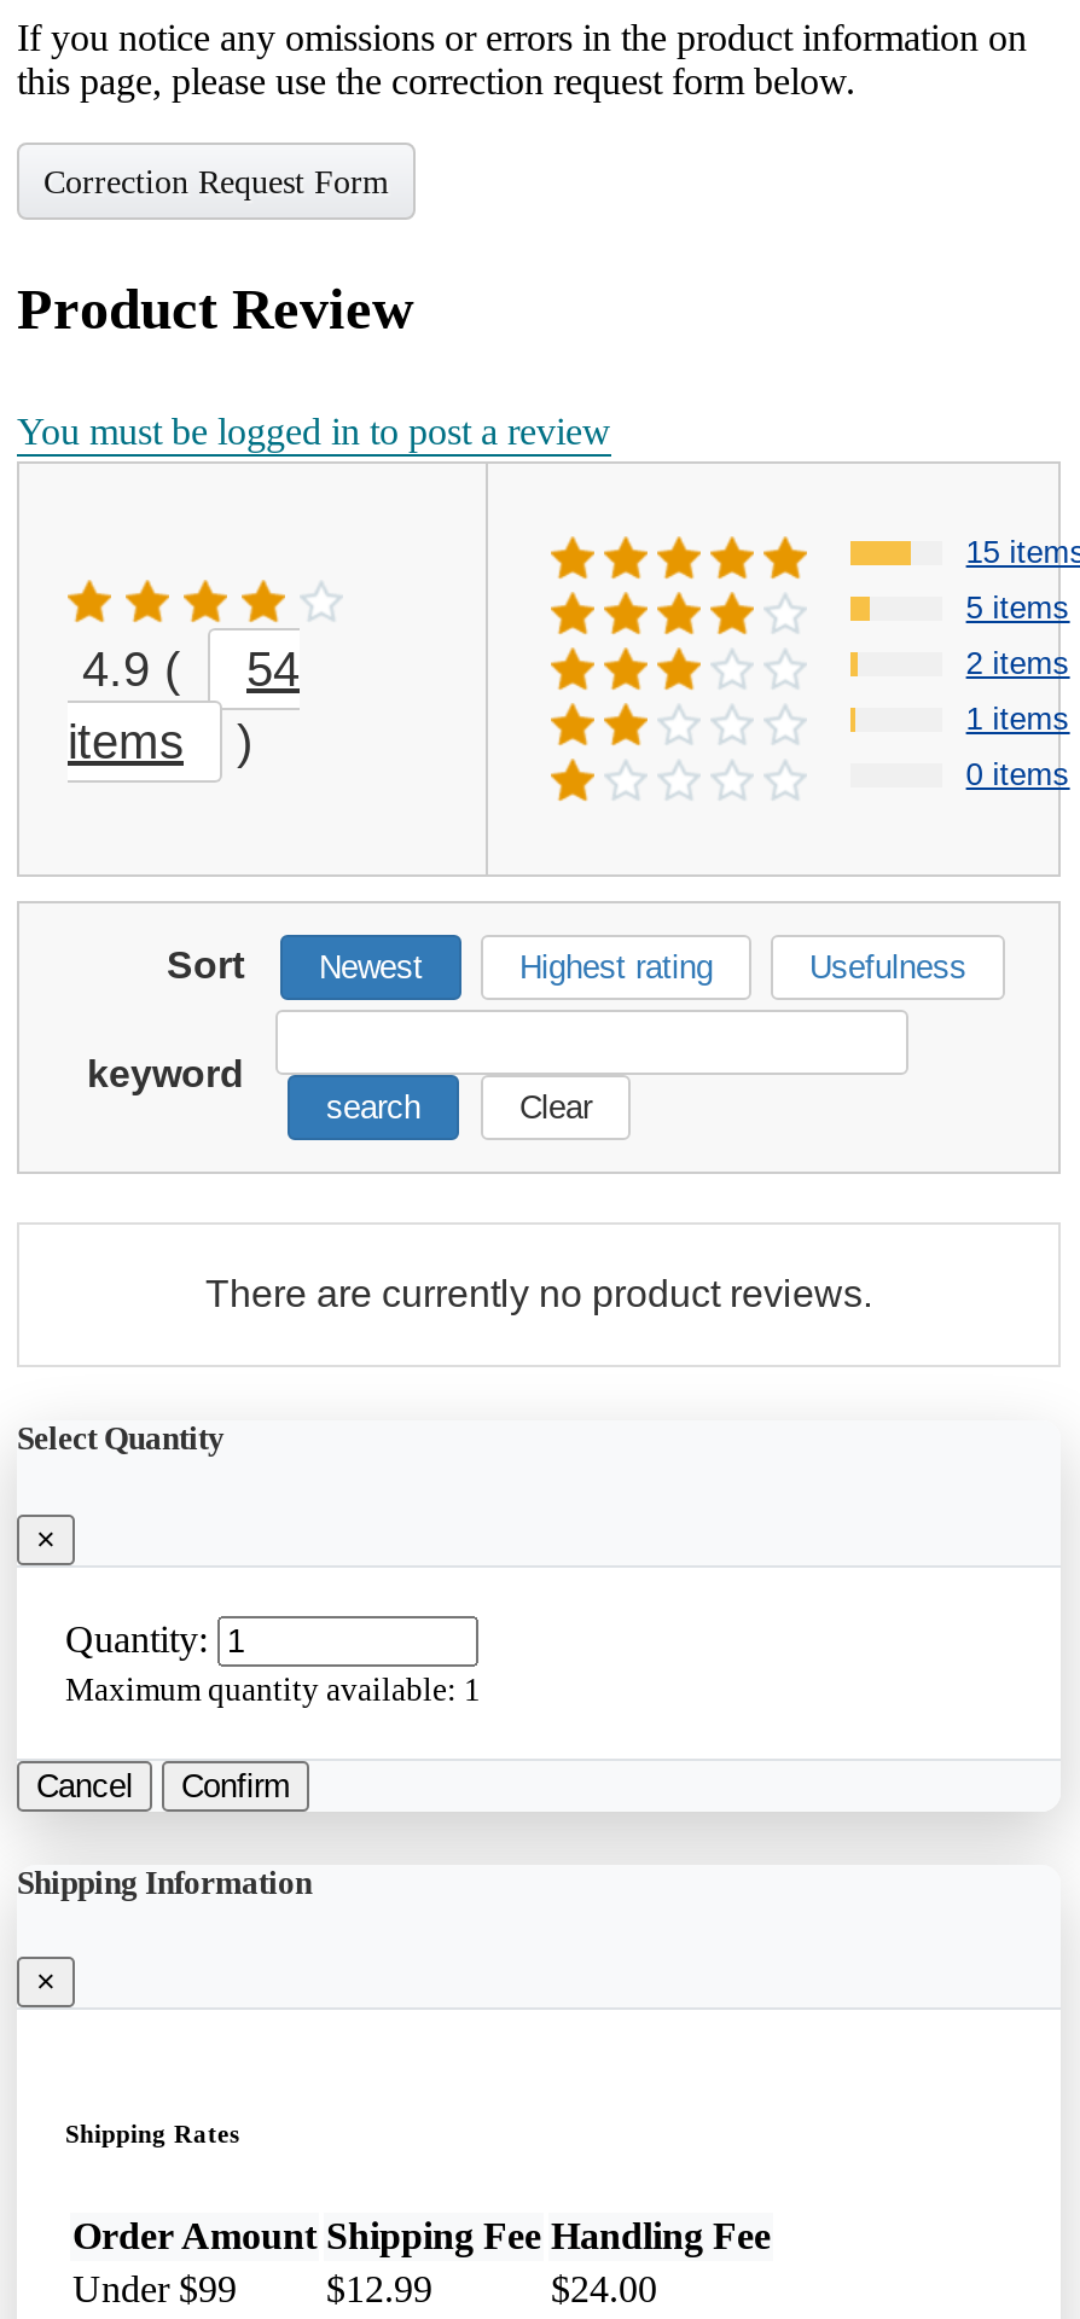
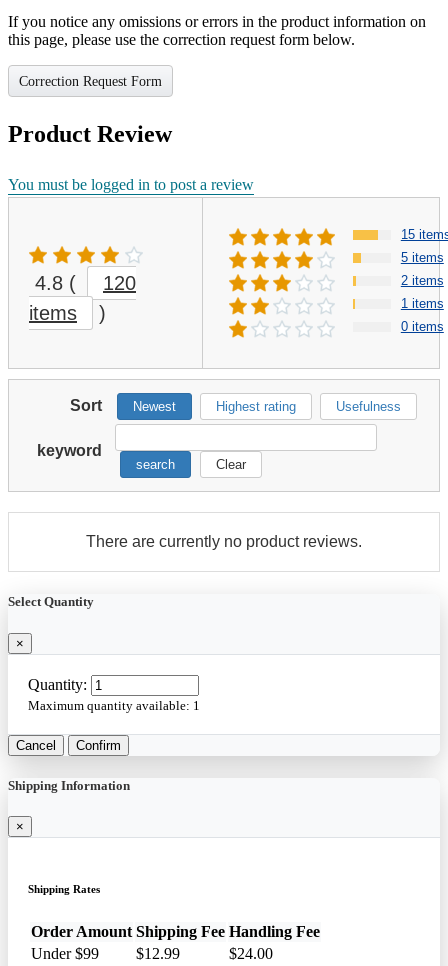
[68,643,196,696] 4.9 ( -> [29,272,82,294] 4.8 (
[246,643,300,696] 54 -> [103,272,136,294] 120

